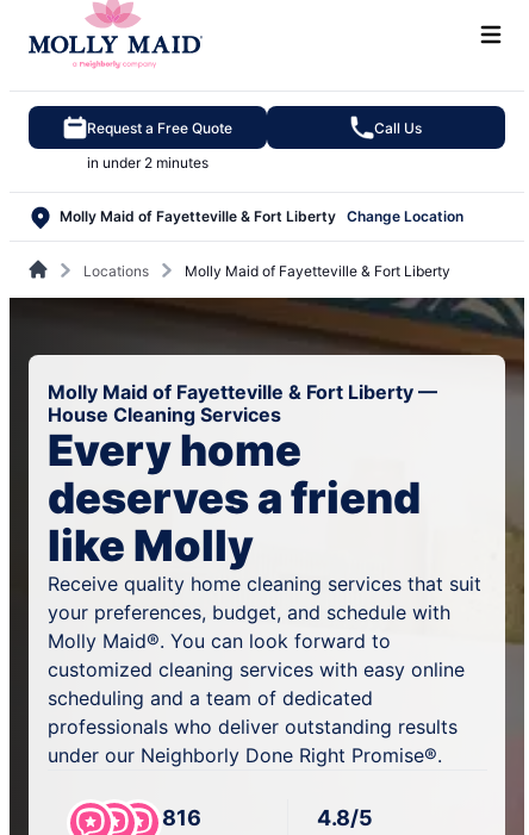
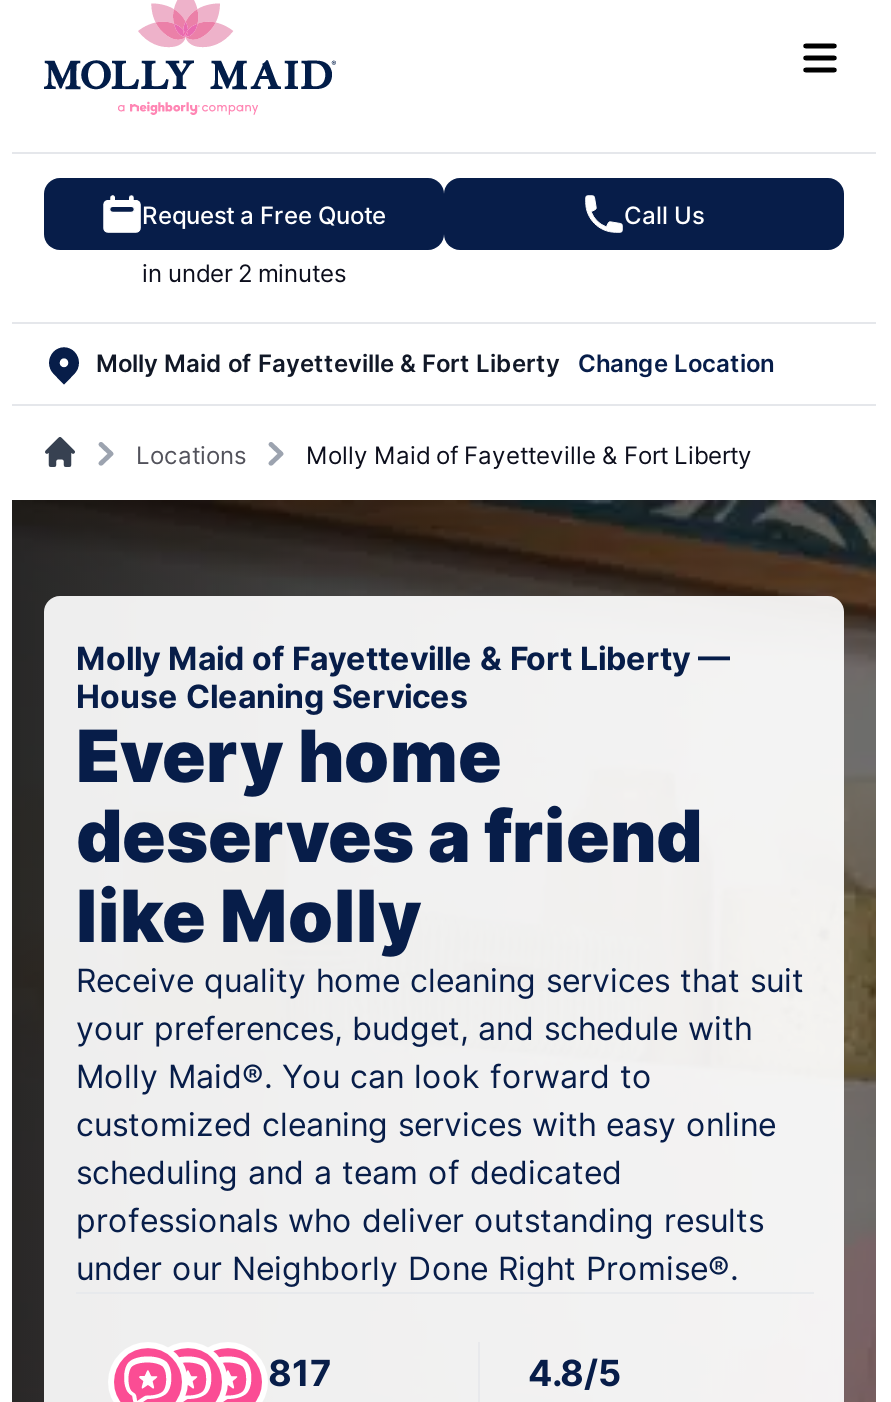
[162,805,201,830] 816 -> [268,1352,332,1394] 817

